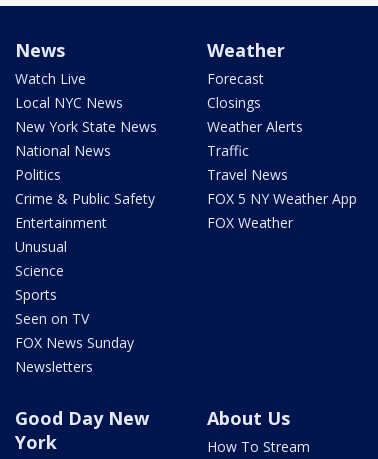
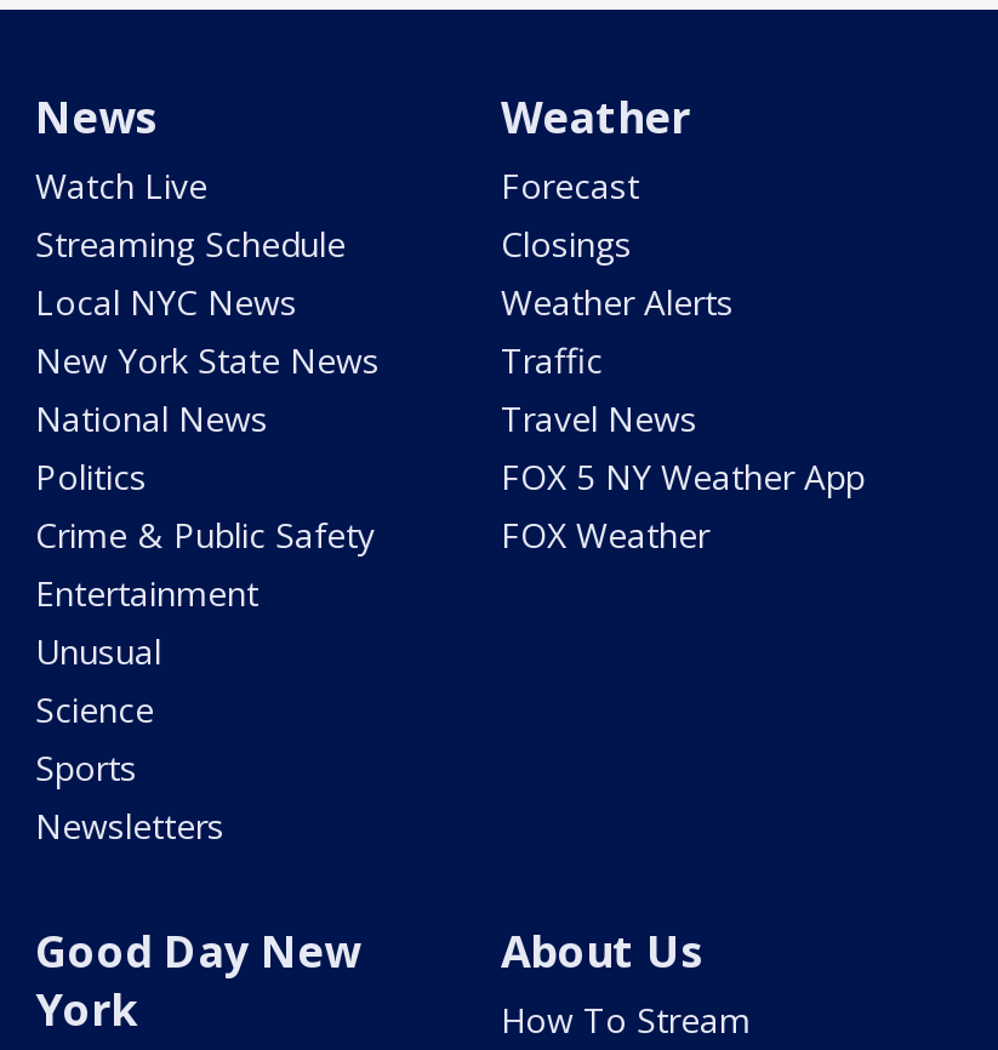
moved [15,93,157,304] -> [35,279,380,791]: Local NYC News | New York State News | National News | ... | Science | Sports
none -> [35,221,346,267] Streaming Schedule
[15,309,134,352] Seen on TV | FOX News Sunday -> none

